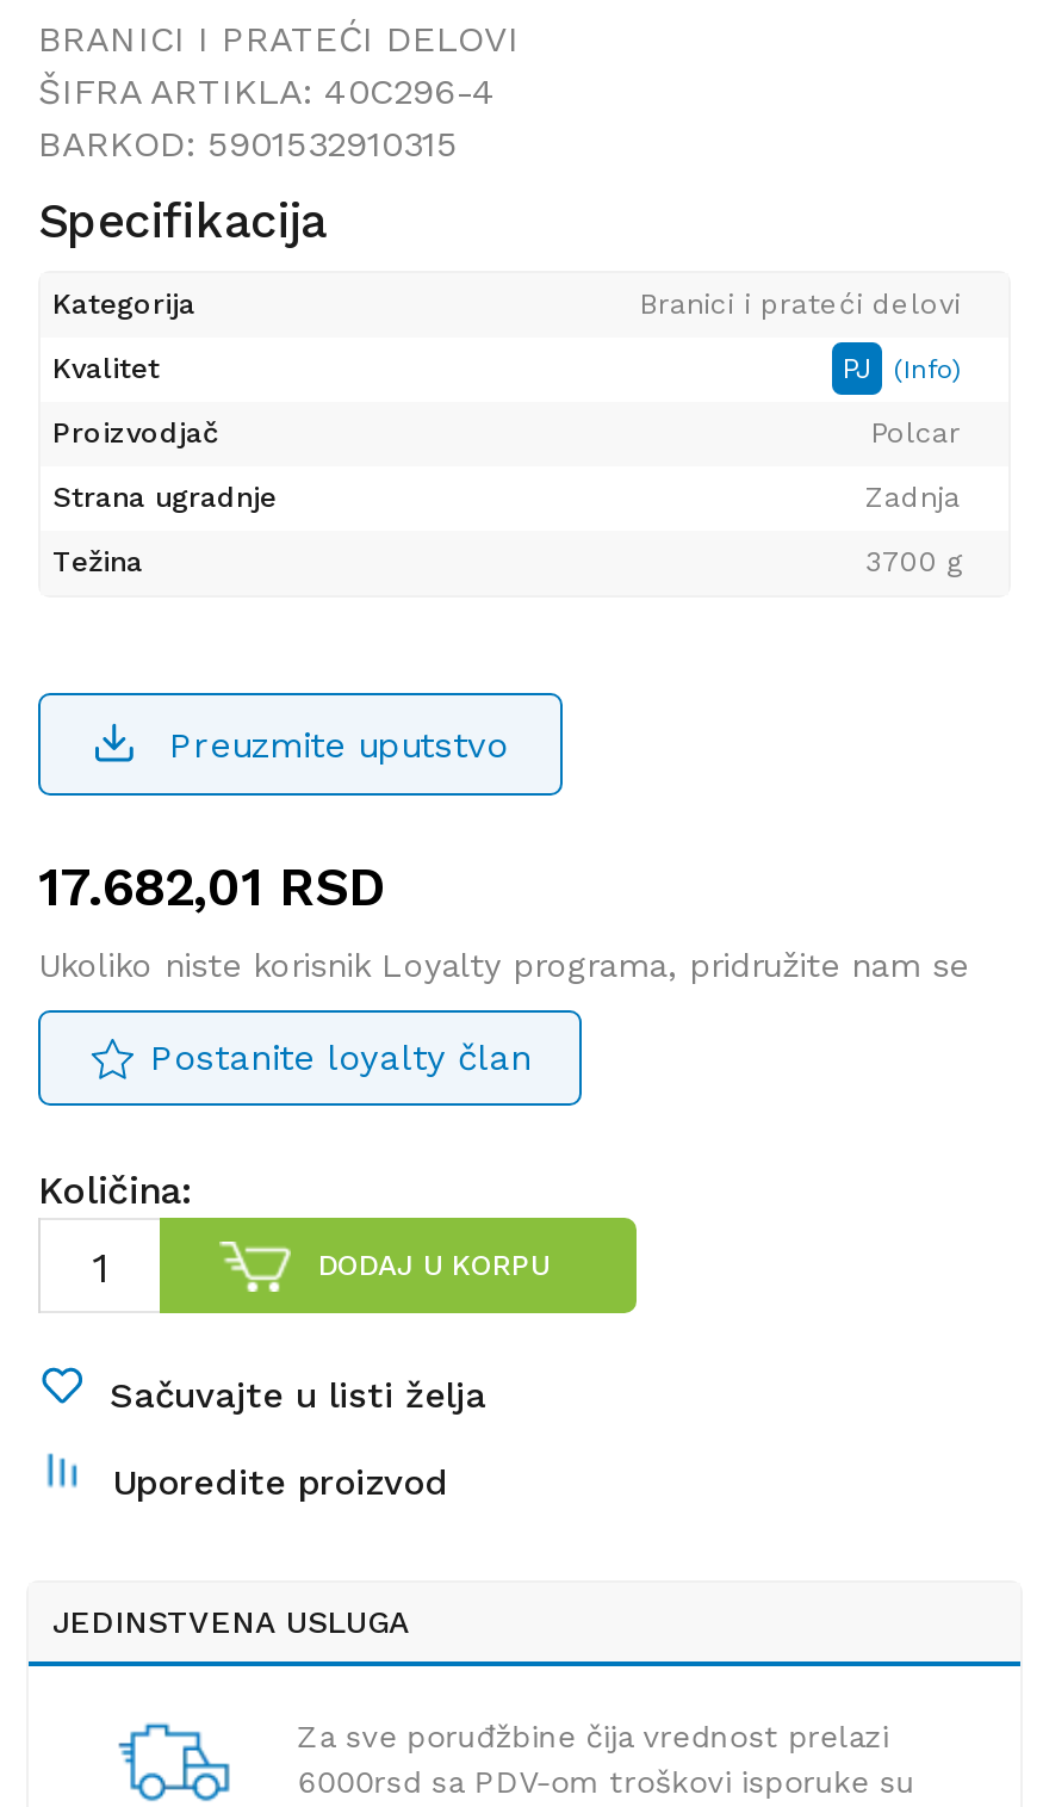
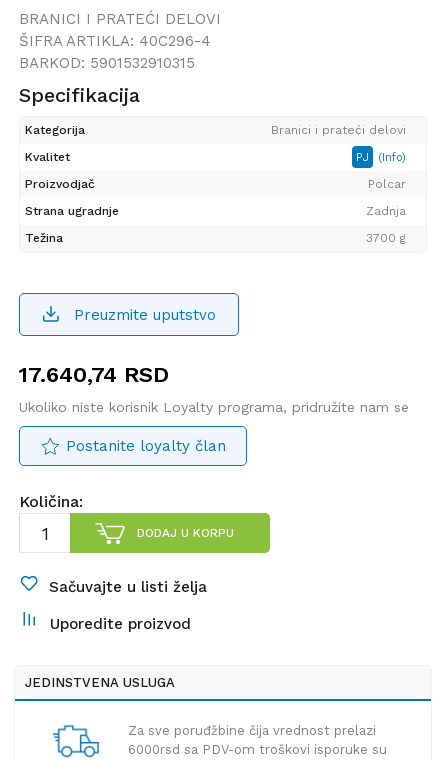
[38,858,386,918] 17.682,01 RSD -> [19,362,169,387] 17.640,74 RSD

